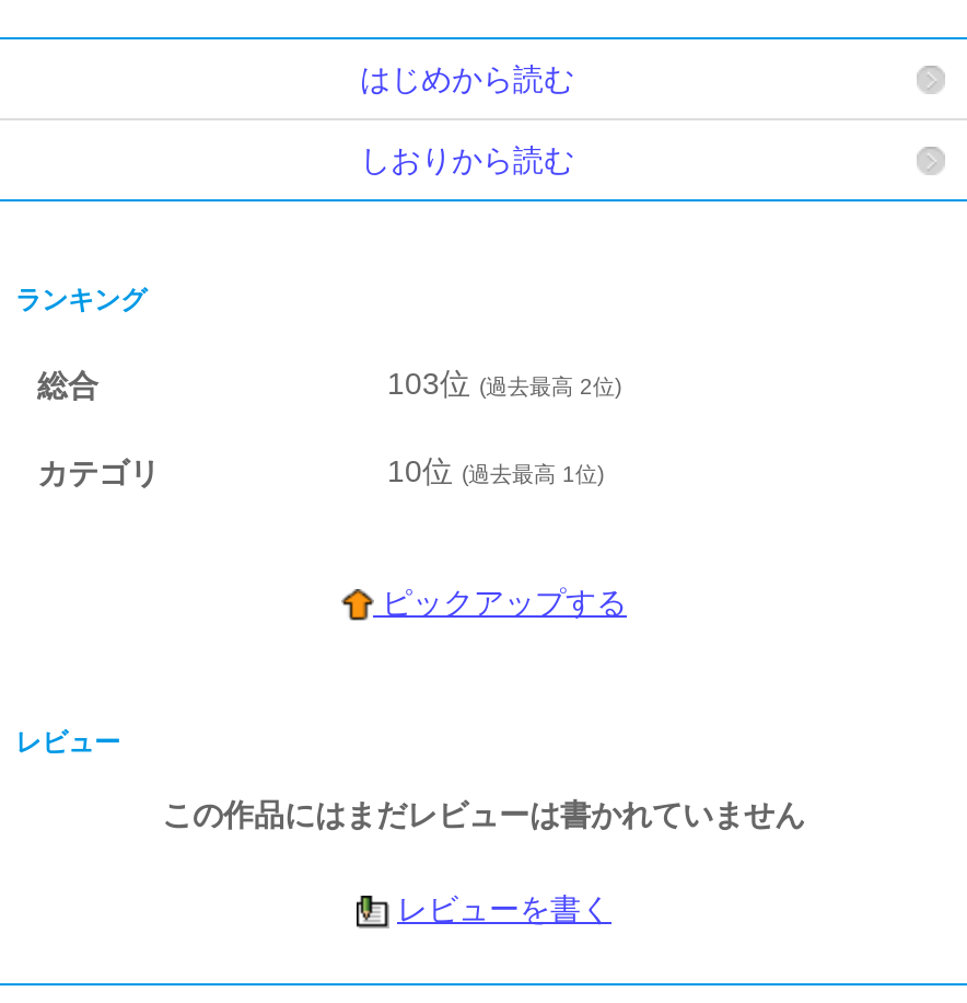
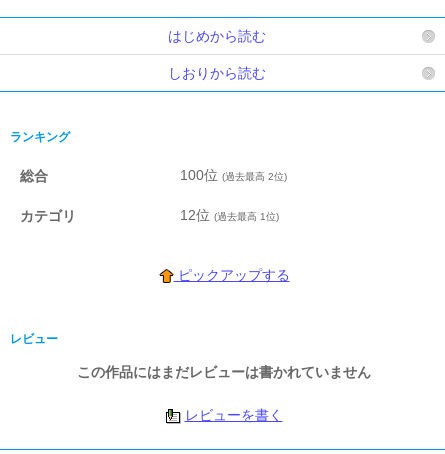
[387,366,621,401] 103位(過去最高 2位) -> [180,167,287,183] 100位(過去最高 2位)
[387,454,604,489] 10位(過去最高 1位) -> [180,207,279,223] 12位(過去最高 1位)

